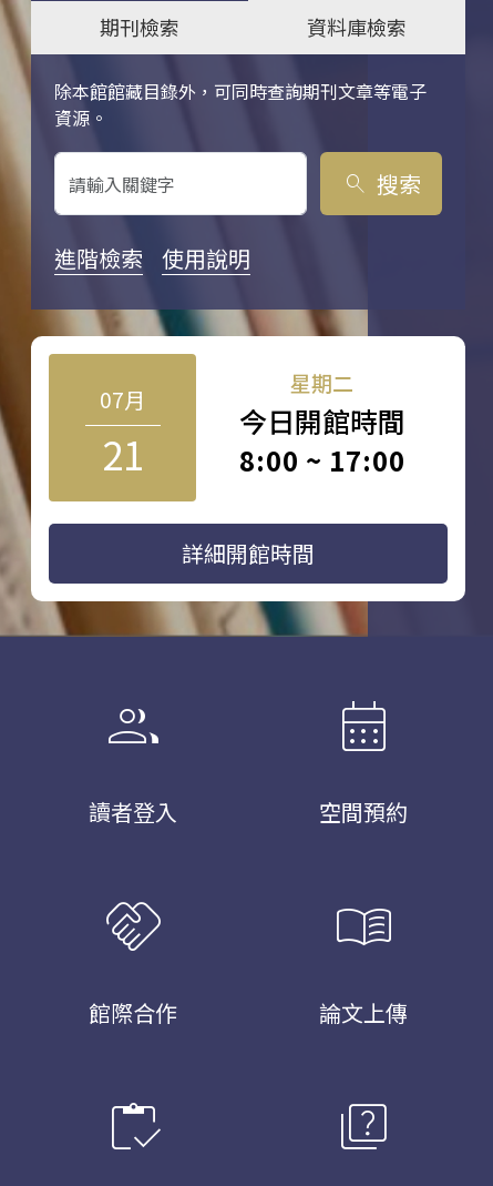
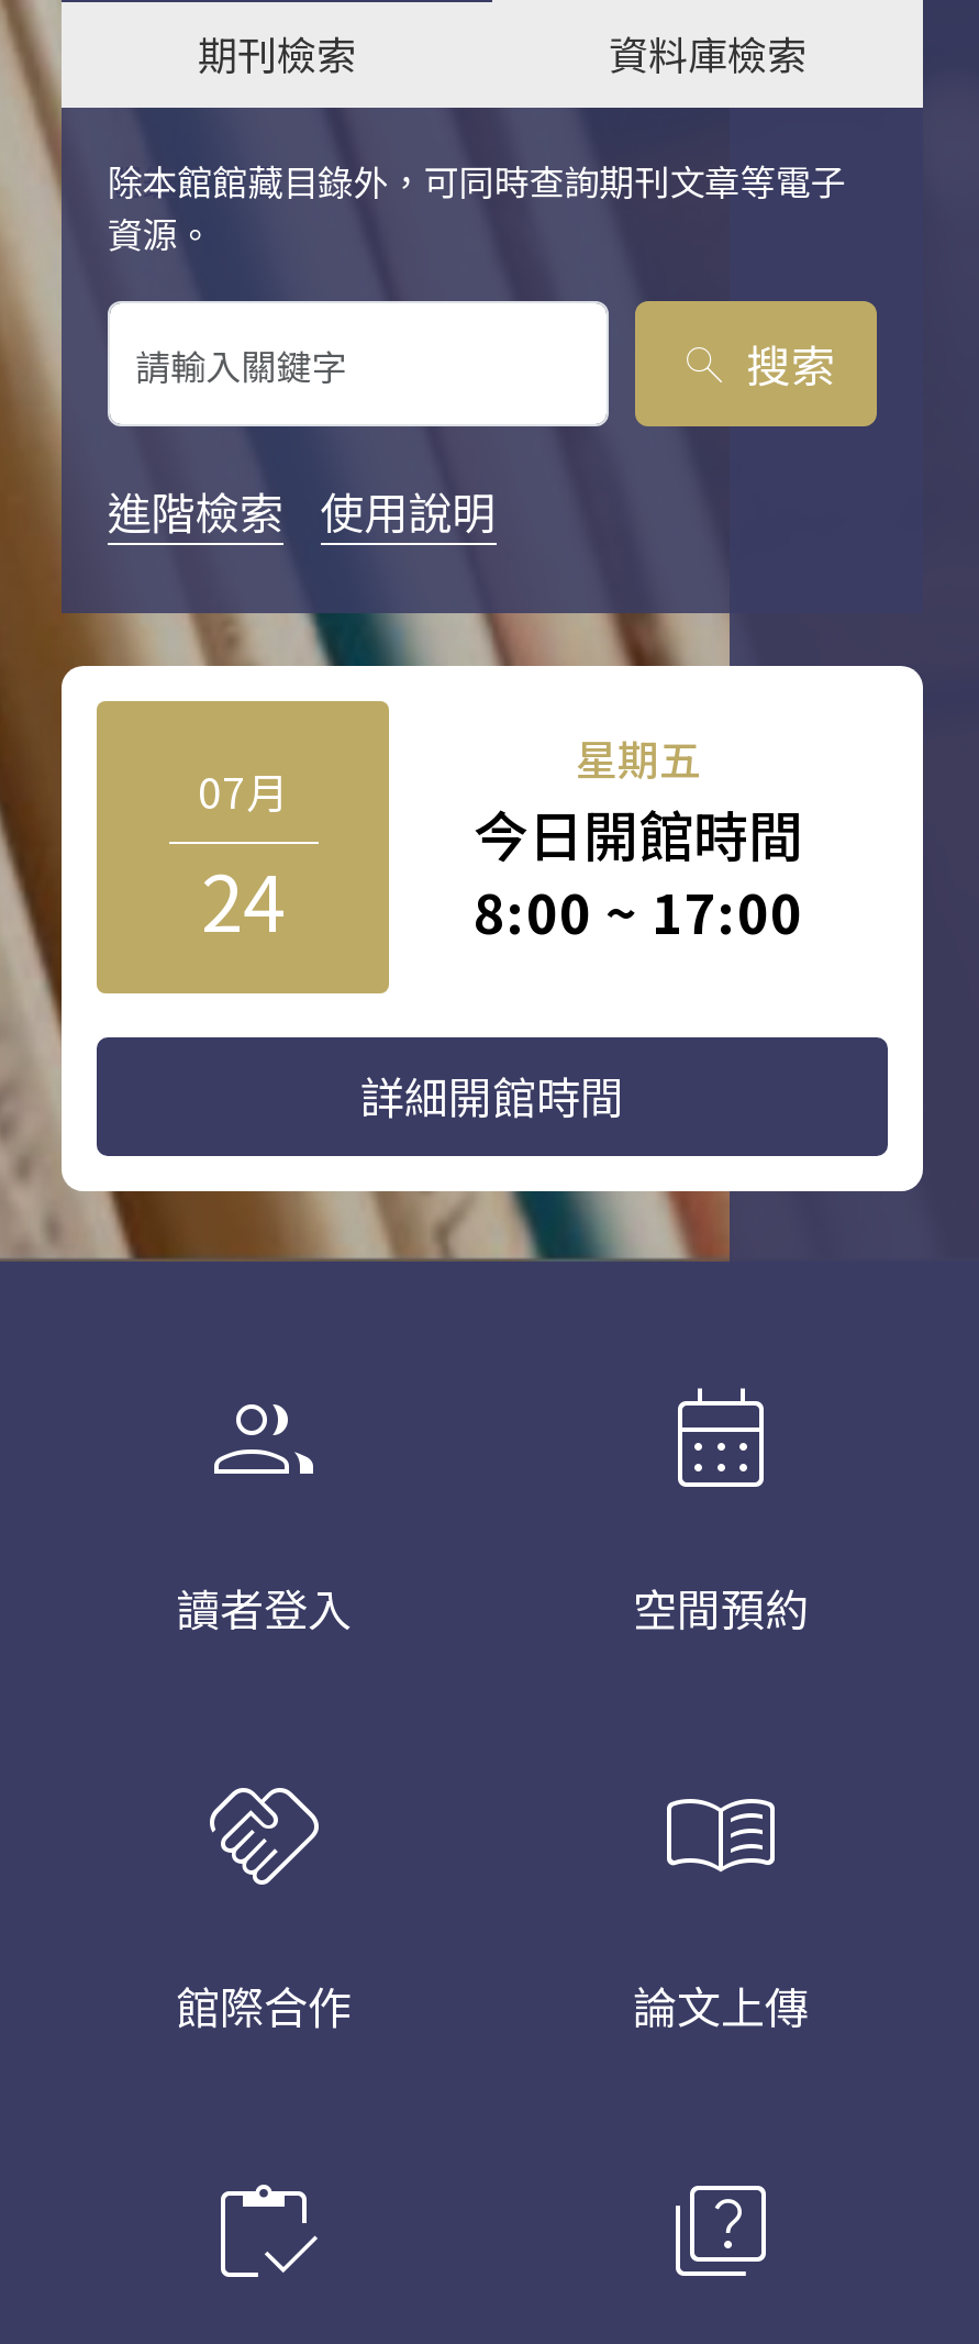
[290,367,353,397] 星期二 -> [576,728,701,787] 星期五
[101,425,143,481] 21 -> [201,842,285,954] 24

